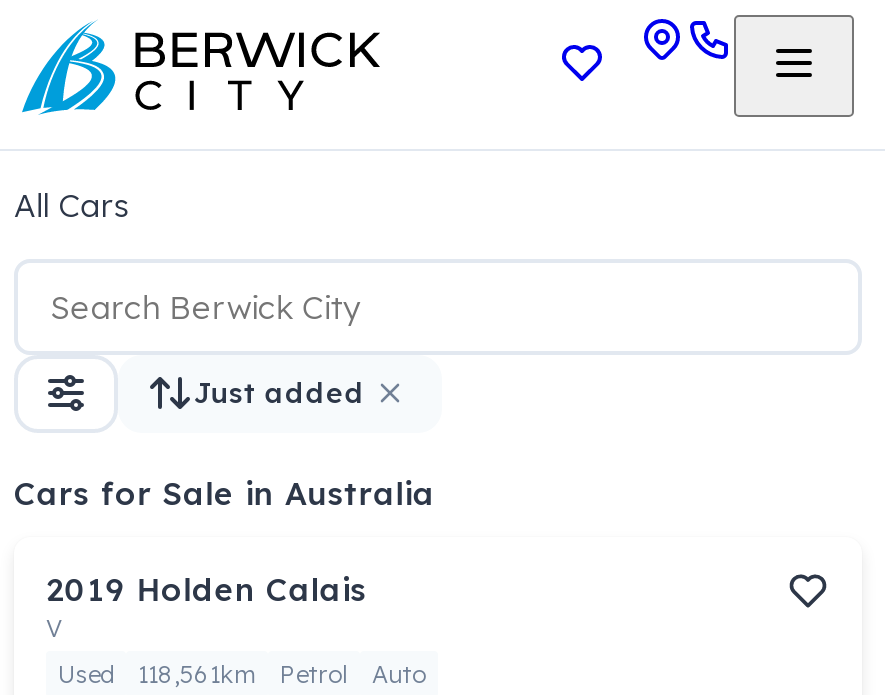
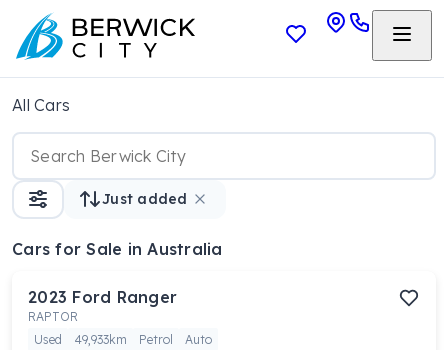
[46,569,367,643] 2019 Holden Calais | V -> [28,287,177,324] 2023 Ford Ranger | RAPTOR
[58,659,426,689] Used 118,561km Petrol Auto -> [34,332,212,347] Used 49,933km Petrol Auto

